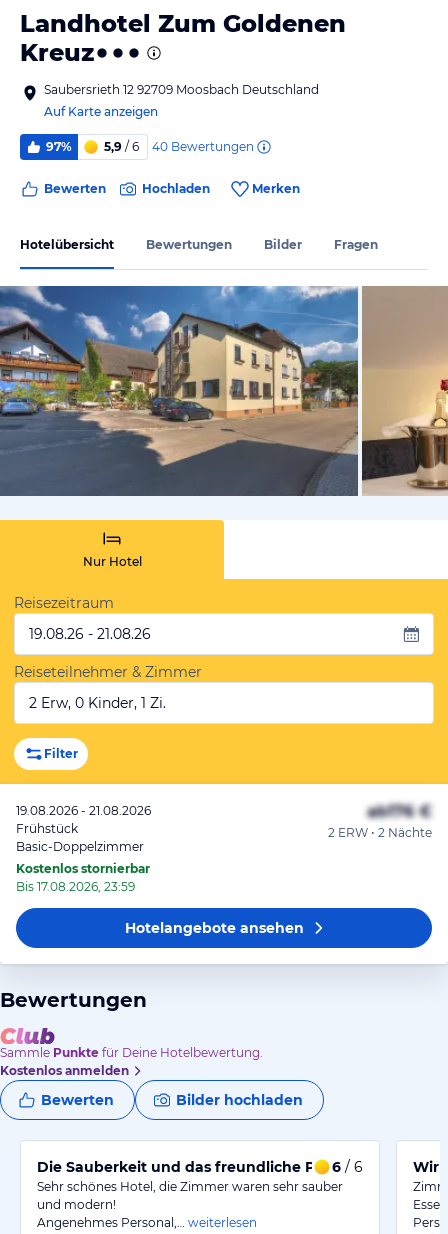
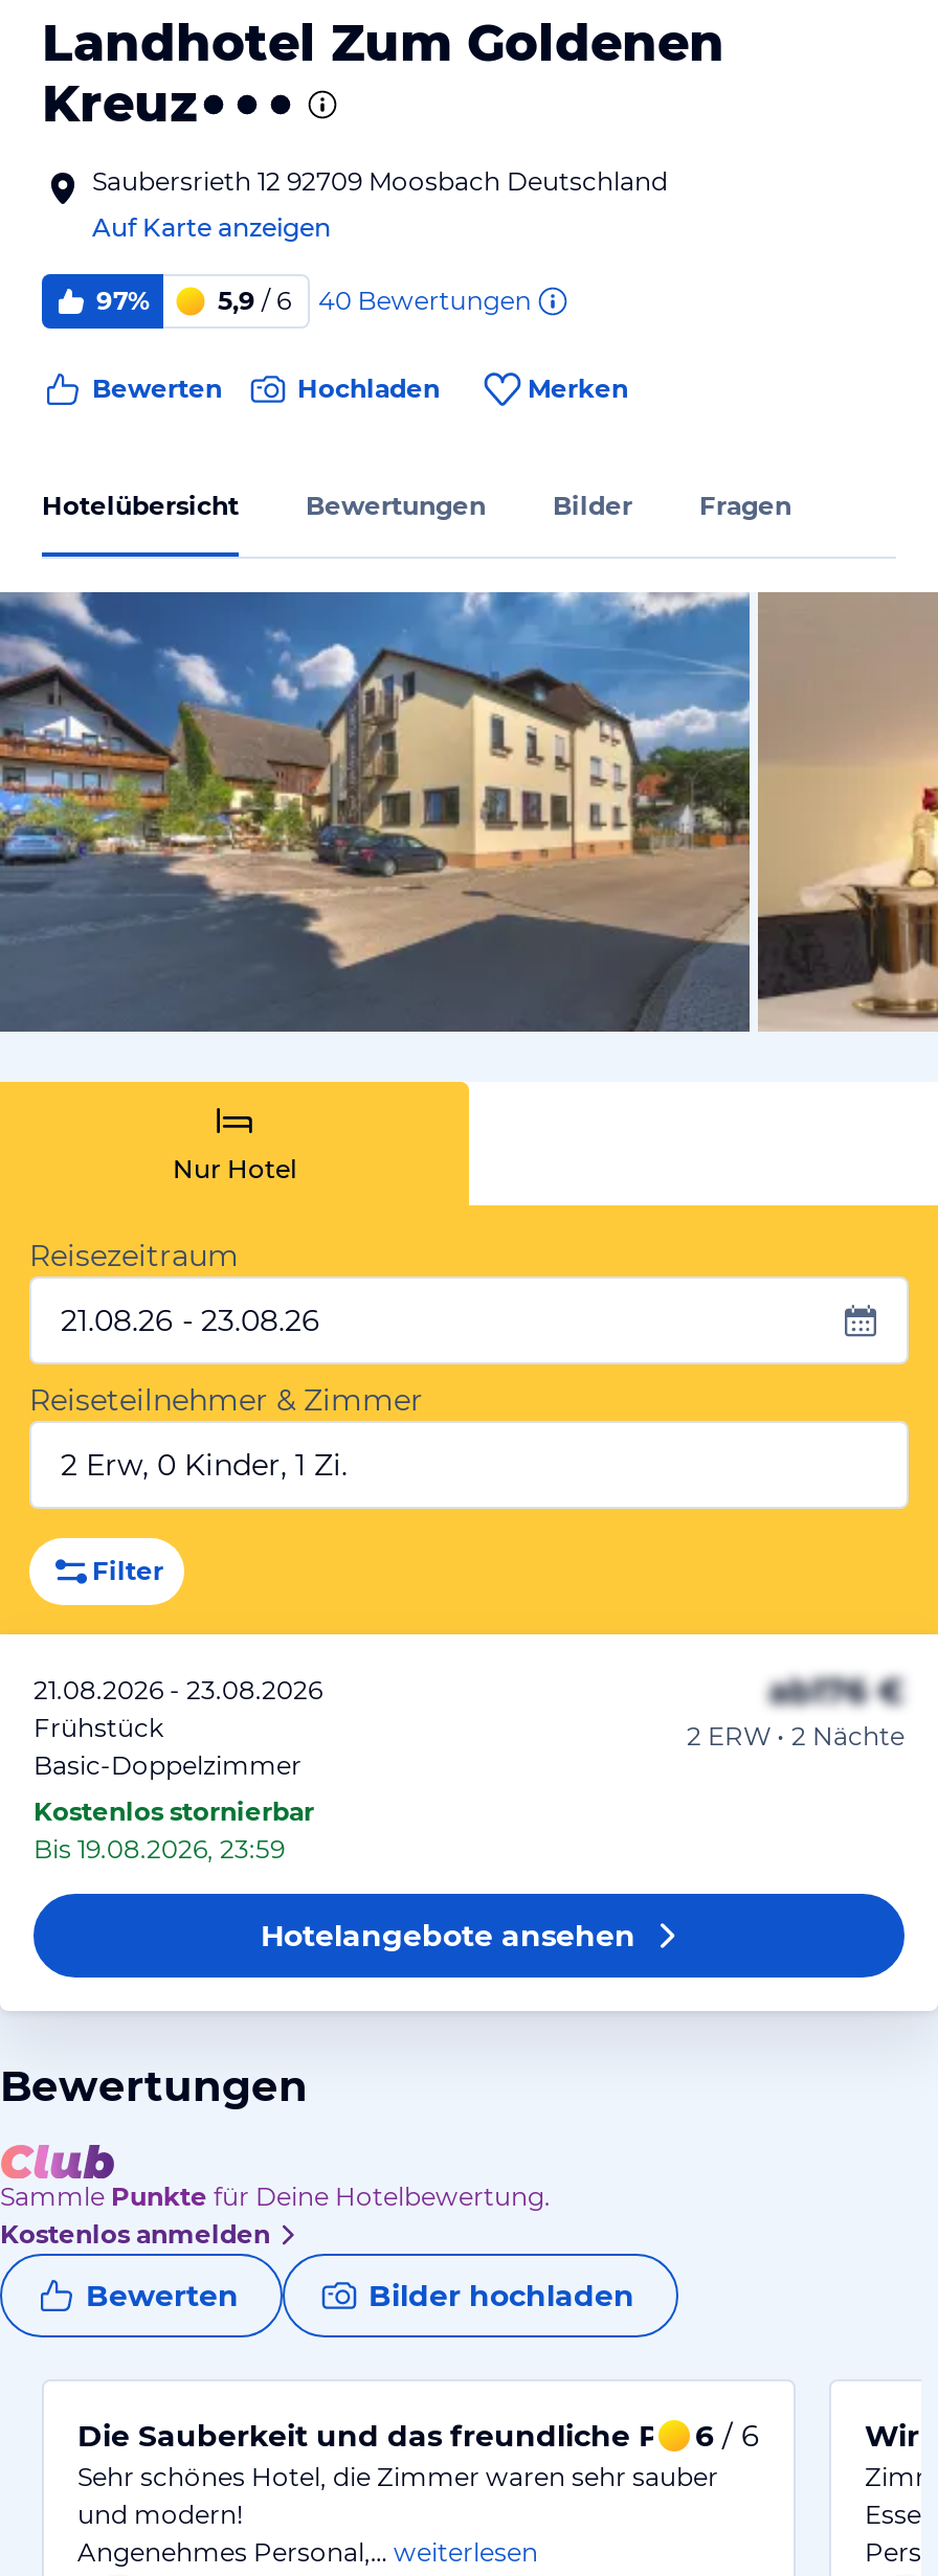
[29,625,151,643] 19.08.26 - 21.08.26 -> [61,1302,320,1339] 21.08.26 - 23.08.26
[16,803,151,818] 19.08.2026 - 21.08.2026 -> [33,1674,322,1705] 21.08.2026 - 23.08.2026
[16,879,135,894] Bis 17.08.2026, 23:59 -> [33,1833,285,1865] Bis 19.08.2026, 23:59

